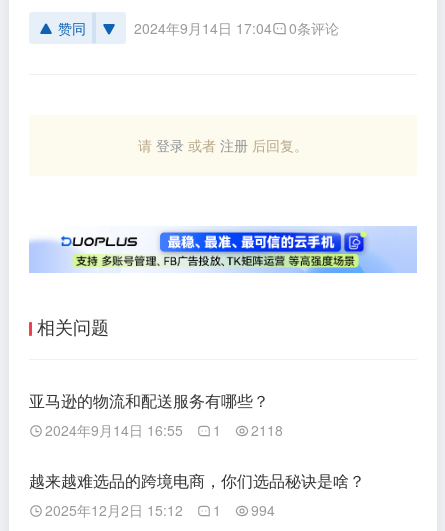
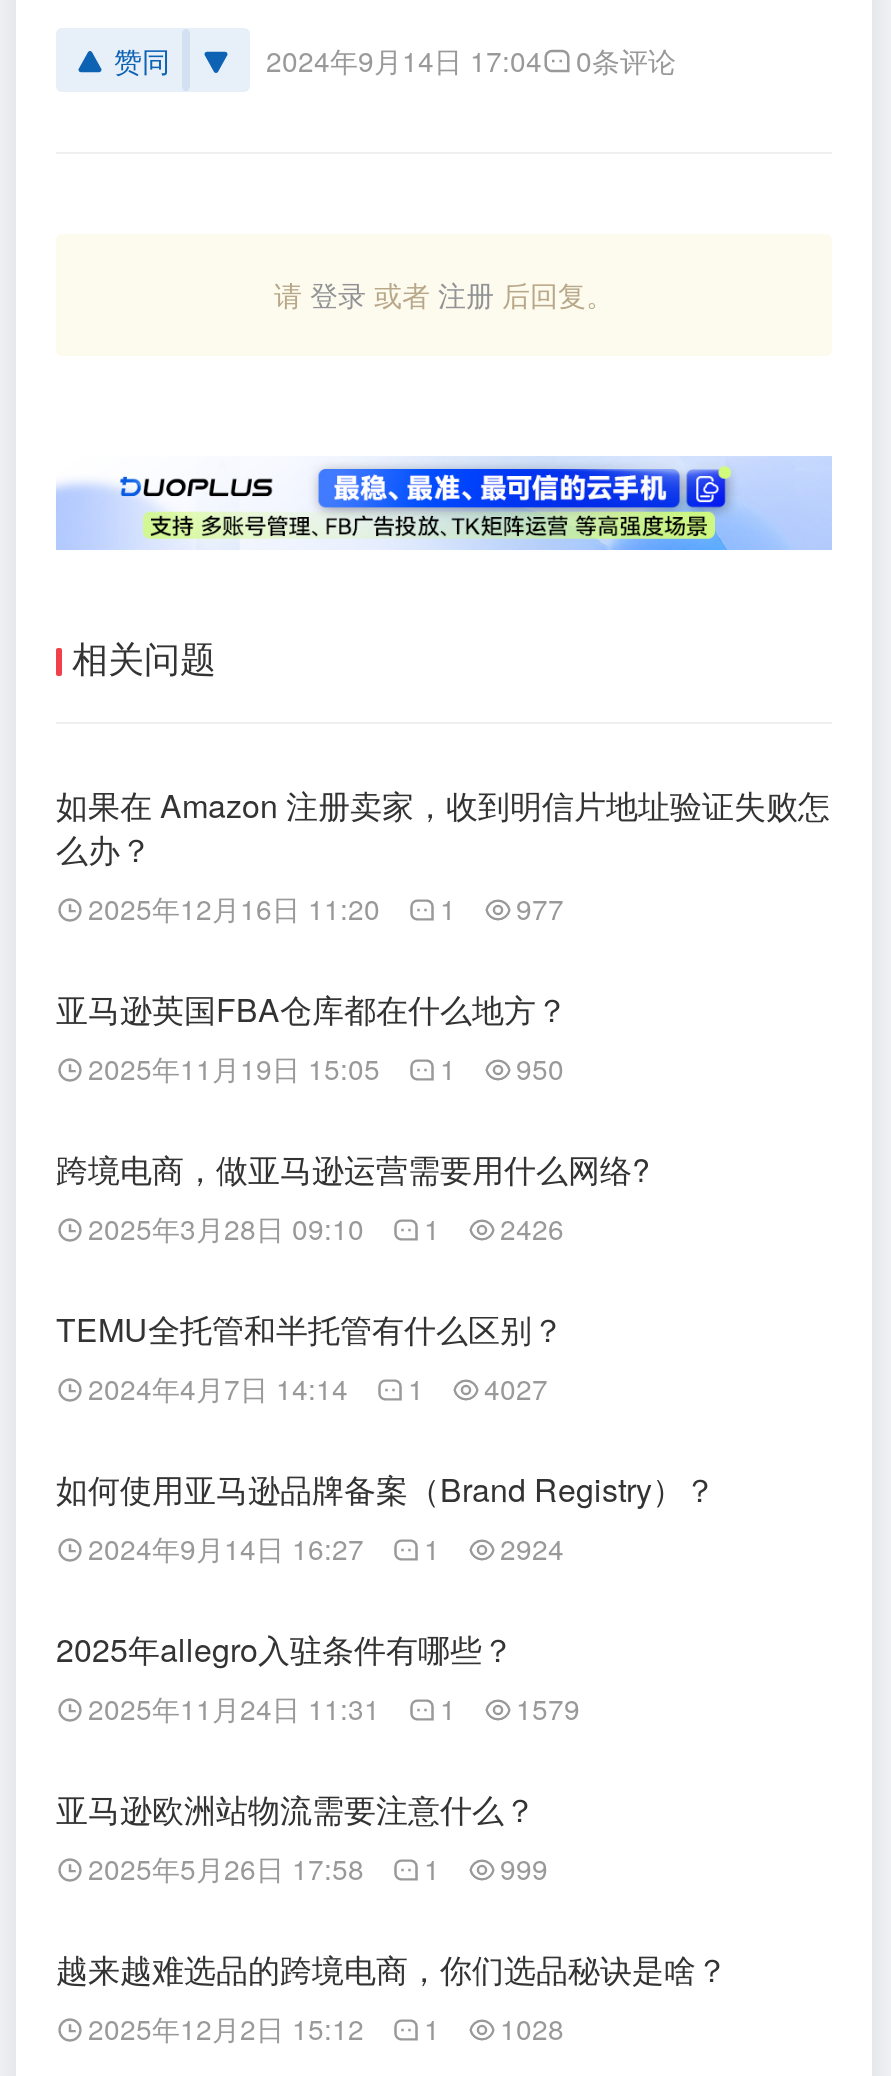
[29,389,269,440] 亚马逊的物流和配送服务有哪些？ | 2024年9月14日 16:55 -> [56,783,830,929] 如果在 Amazon 注册卖家，收到明信片地址验证失败怎 | 么办？ | 2025年12月16日 11:20
[251,420,283,440] 2118 -> [56,889,716,1889] 977 | 亚马逊英国FBA仓库都在什么地方？ | 2025年11月19日 15:05 | 1 | 950 | 跨境电商，做亚马逊运营需要用什么网络? | 2025年3月28日 09:10 | 1 | 2426 | TEMU全托管和半托管有什么区别？ | 2024年4月7日 14:14 | 1 | 4027 | 如何使用亚马逊品牌备案（Brand Registry）？ | 2024年9月14日 16:27 | 1 | 2924 | 2025年allegro入驻条件有哪些？ | 2025年11月24日 11:31 | 1 | 1579 | 亚马逊欧洲站物流需要注意什么？ | 2025年5月26日 17:58 | 1 | 999
[45,500,275,520] 2025年12月2日 15:12 1 994 -> [88,2009,564,2049] 2025年12月2日 15:12 1 1028

